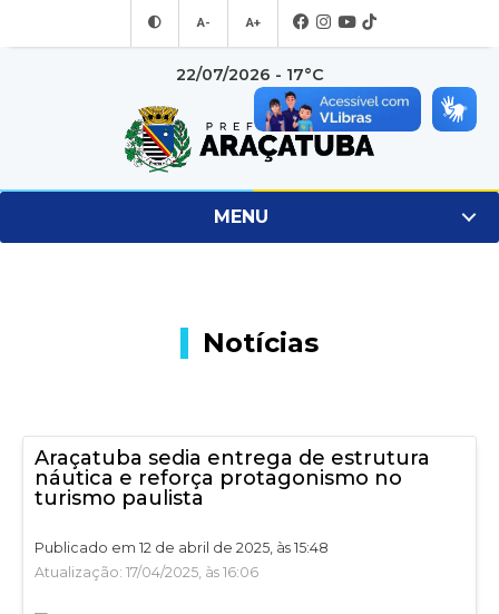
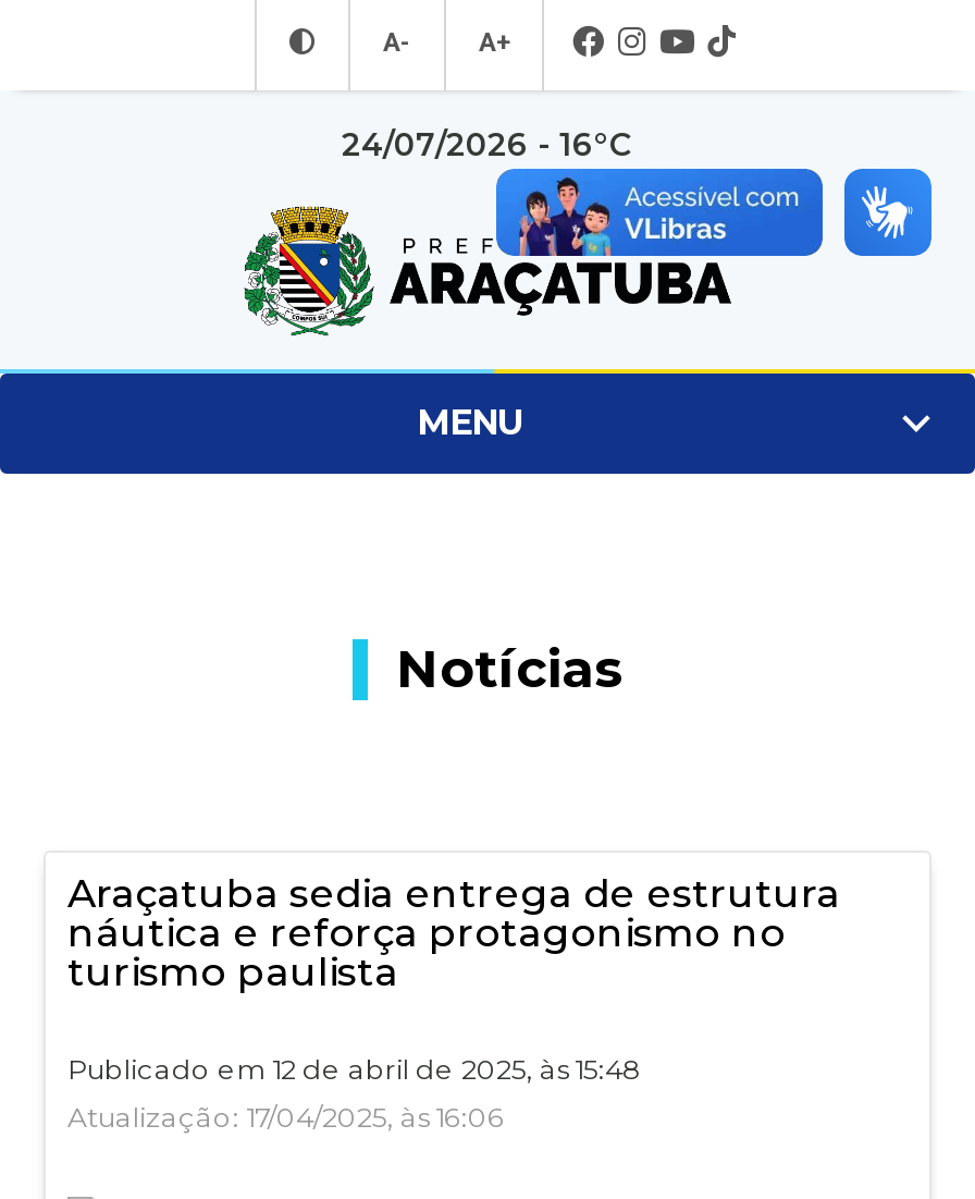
[175,65,324,85] 22/07/2026 - 17°C -> [342,125,633,164] 24/07/2026 - 16°C

